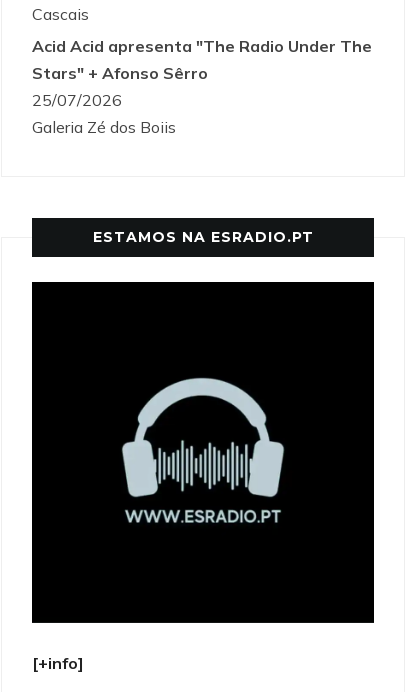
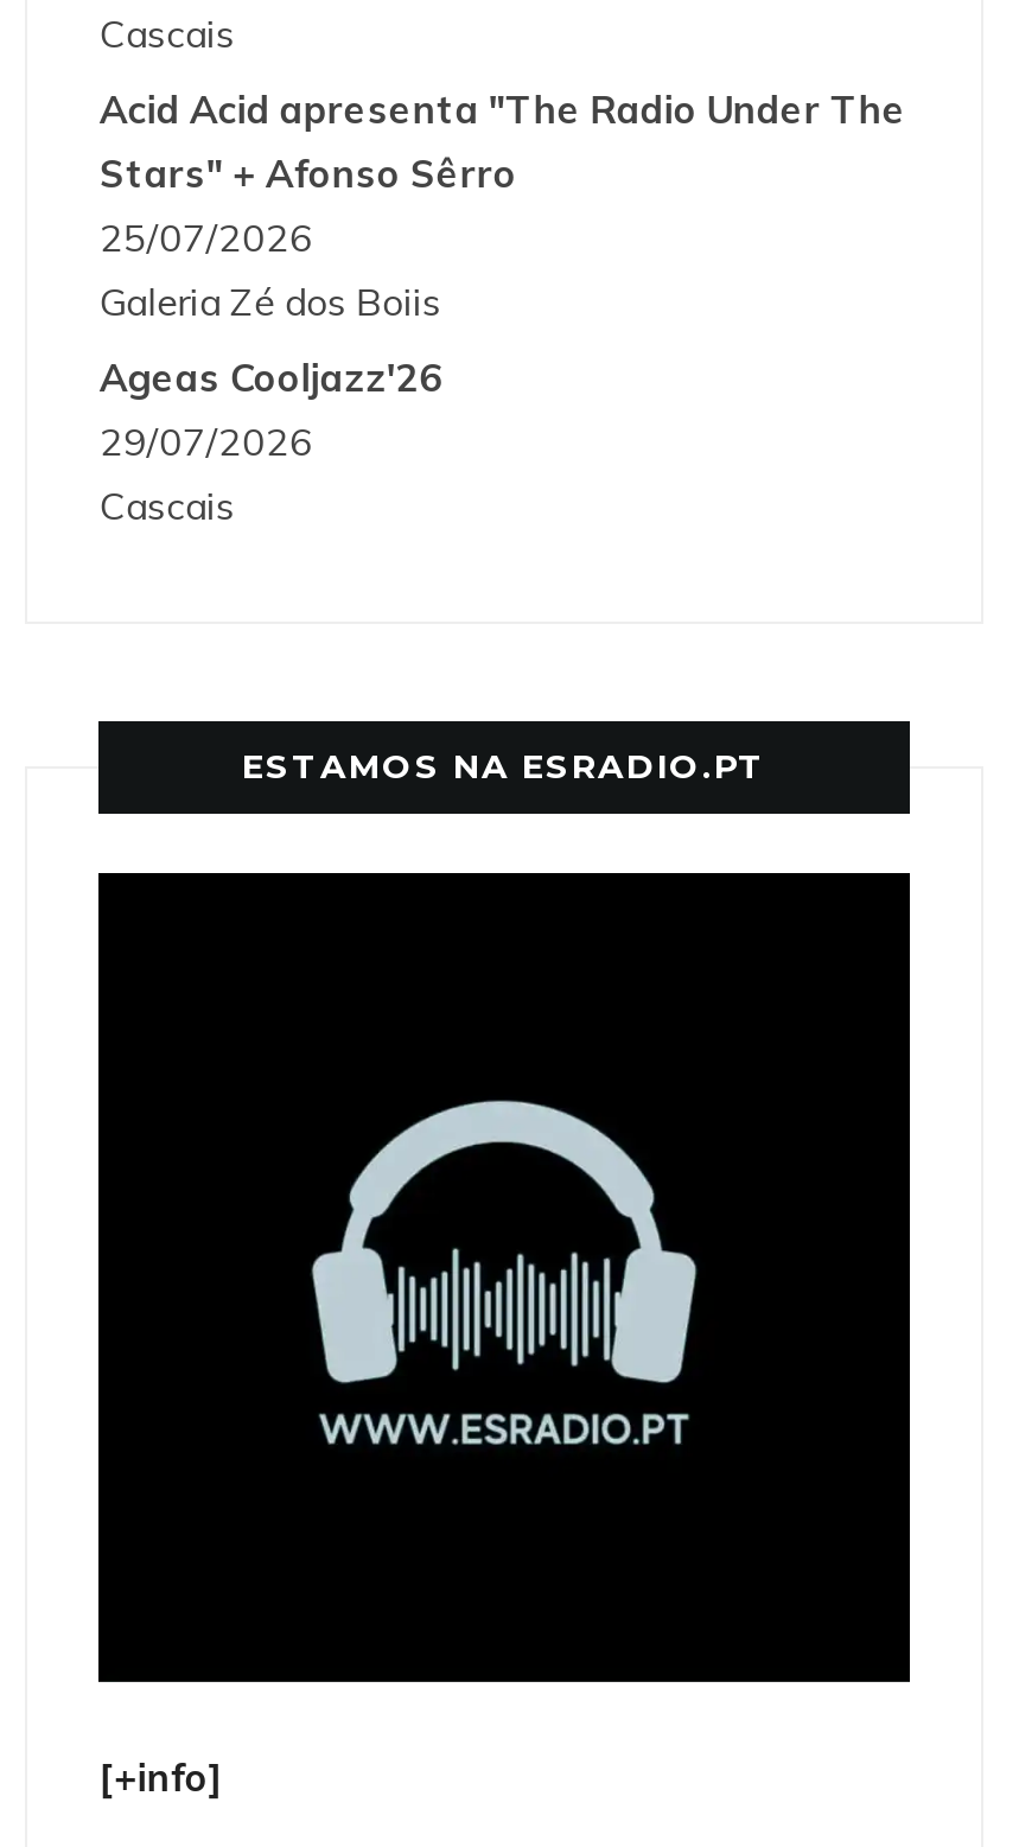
none -> [99,354,443,530] Ageas Cooljazz'26 | 29/07/2026 | Cascais

